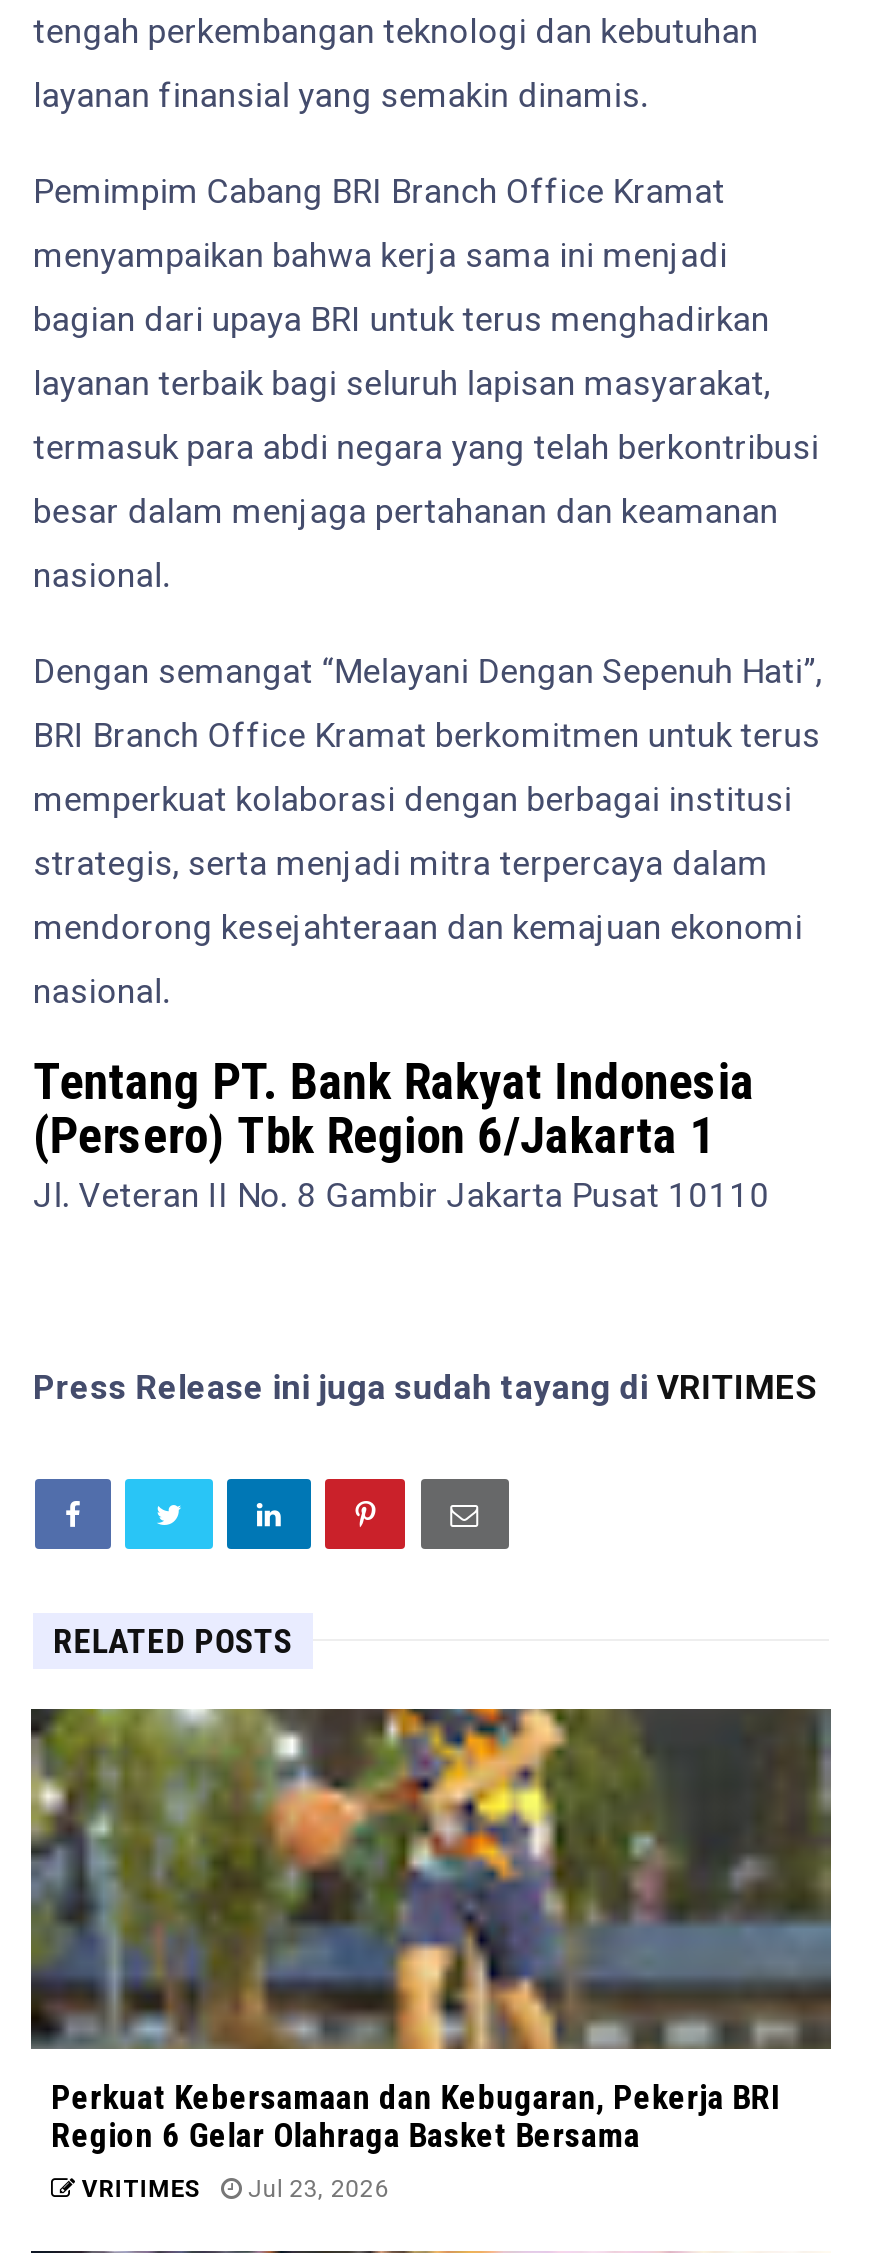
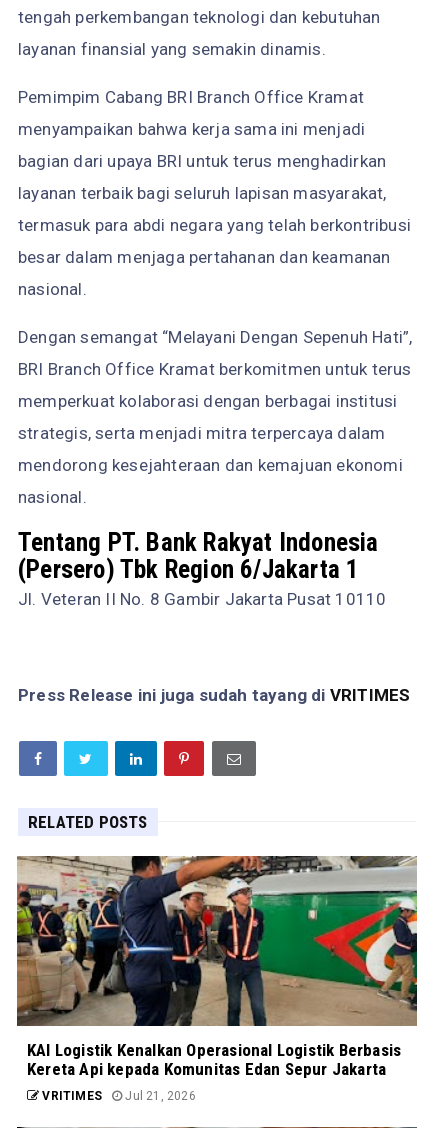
[29,1707,833,2155] [image] | Perkuat Kebersamaan dan Kebugaran, Pekerja BRI | Region 6 Gelar Olahraga Basket Bersama -> [16,855,418,1079] [image] | KAI Logistik Kenalkan Operasional Logistik Berbasis | Kereta Api kepada Komunitas Edan Sepur Jakarta
[75,2175,389,2203] VRITIMES Jul 23, 2026 -> [39,1089,196,1103] VRITIMES Jul 21, 2026

